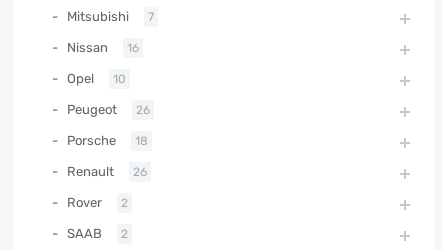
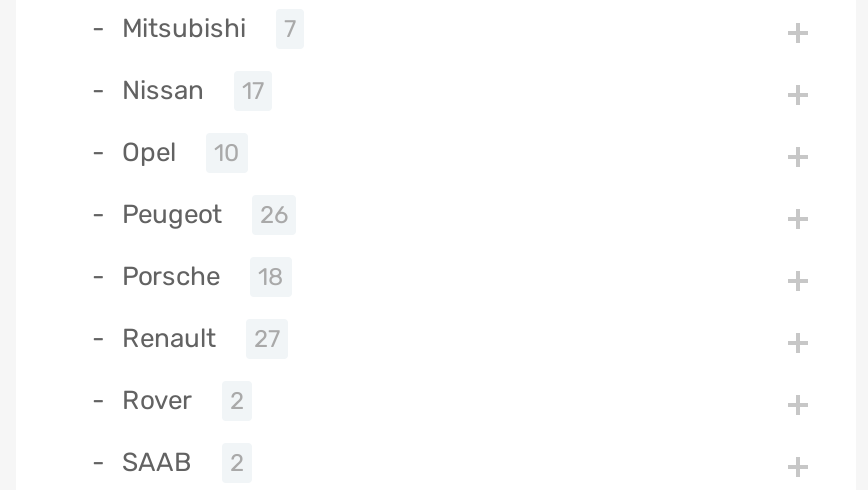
[67,40,139,55] Nissan 16 -> [122,75,264,105] Nissan 17
[67,164,147,179] Renault 26 -> [122,323,280,353] Renault 27

